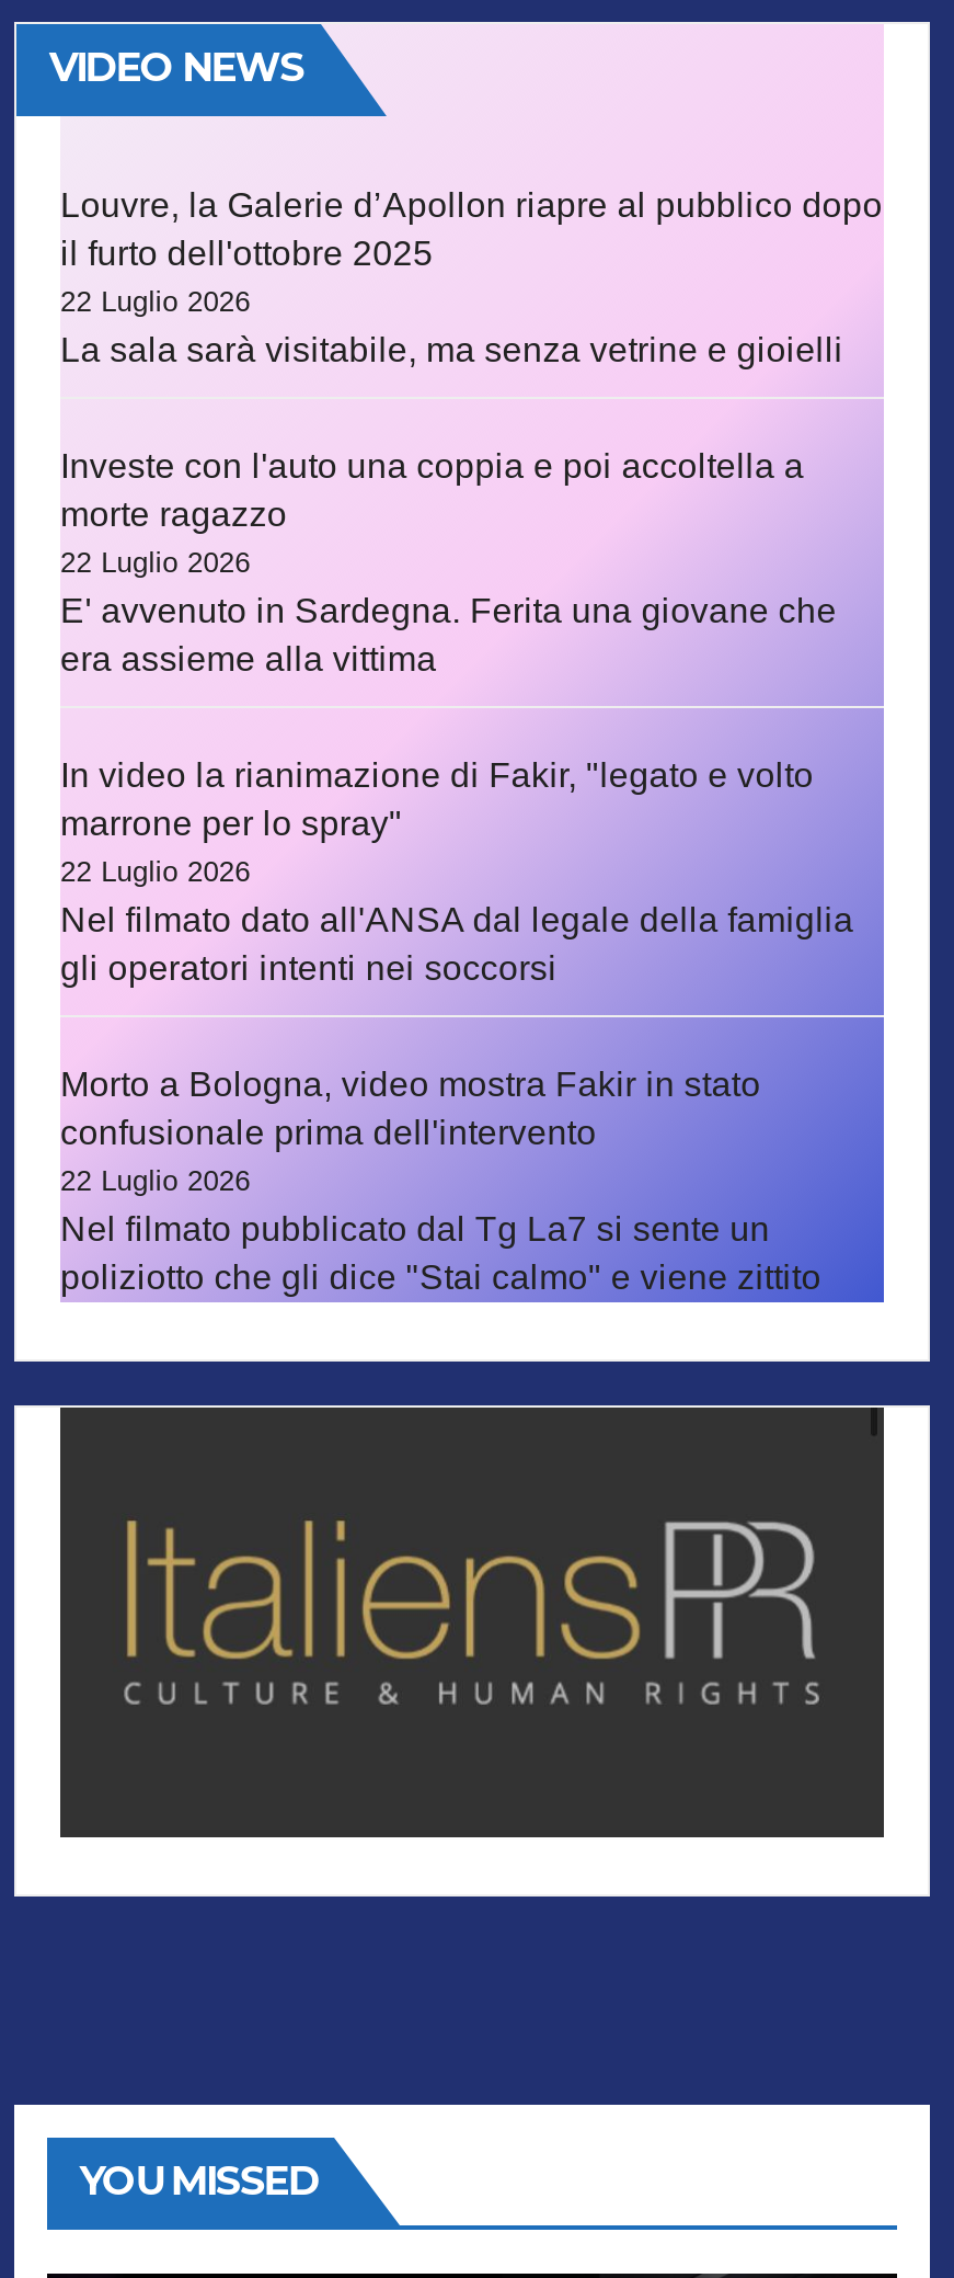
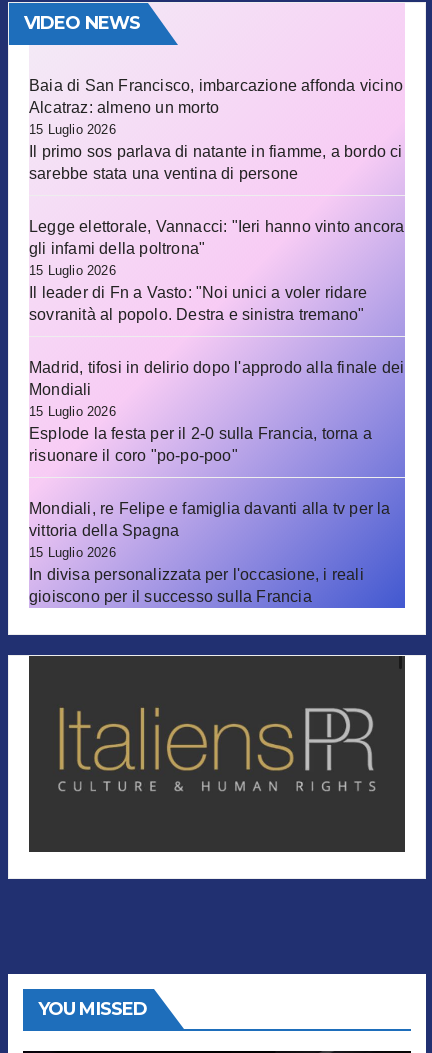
[60,185,883,367] Louvre, la Galerie d’Apollon riapre al pubblico dopo | il furto dell'ottobre 2025 | 22 Luglio 2026 | La sala sarà visitabile, ma senza vetrine e gioielli -> [29,77,403,182] Baia di San Francisco, imbarcazione affonda vicino | Alcatraz: almeno un morto | 15 Luglio 2026 | Il primo sos parlava di natante in fiamme, a bordo ci | sarebbe stata una ventina di persone
[60,446,837,677] Investe con l'auto una coppia e poi accoltella a | morte ragazzo | 22 Luglio 2026 | E' avvenuto in Sardegna. Ferita una giovane che | era assieme alla vittima -> [29,218,404,323] Legge elettorale, Vannacci: "Ieri hanno vinto ancora | gli infami della poltrona" | 15 Luglio 2026 | Il leader di Fn a Vasto: "Noi unici a voler ridare | sovranità al popolo. Destra e sinistra tremano"
[60,756,854,986] In video la rianimazione di Fakir, "legato e volto | marrone per lo spray" | 22 Luglio 2026 | Nel filmato dato all'ANSA dal legale della famiglia | gli operatori intenti nei soccorsi -> [29,359,404,464] Madrid, tifosi in delirio dopo l'approdo alla finale dei | Mondiali | 15 Luglio 2026 | Esplode la festa per il 2-0 sulla Francia, torna a | risuonare il coro "po-po-poo"
[60,1065,821,1295] Morto a Bologna, video mostra Fakir in stato | confusionale prima dell'intervento | 22 Luglio 2026 | Nel filmato pubblicato dal Tg La7 si sente un | poliziotto che gli dice "Stai calmo" e viene zittito -> [29,500,391,605] Mondiali, re Felipe e famiglia davanti alla tv per la | vittoria della Spagna | 15 Luglio 2026 | In divisa personalizzata per l'occasione, i reali | gioiscono per il successo sulla Francia

